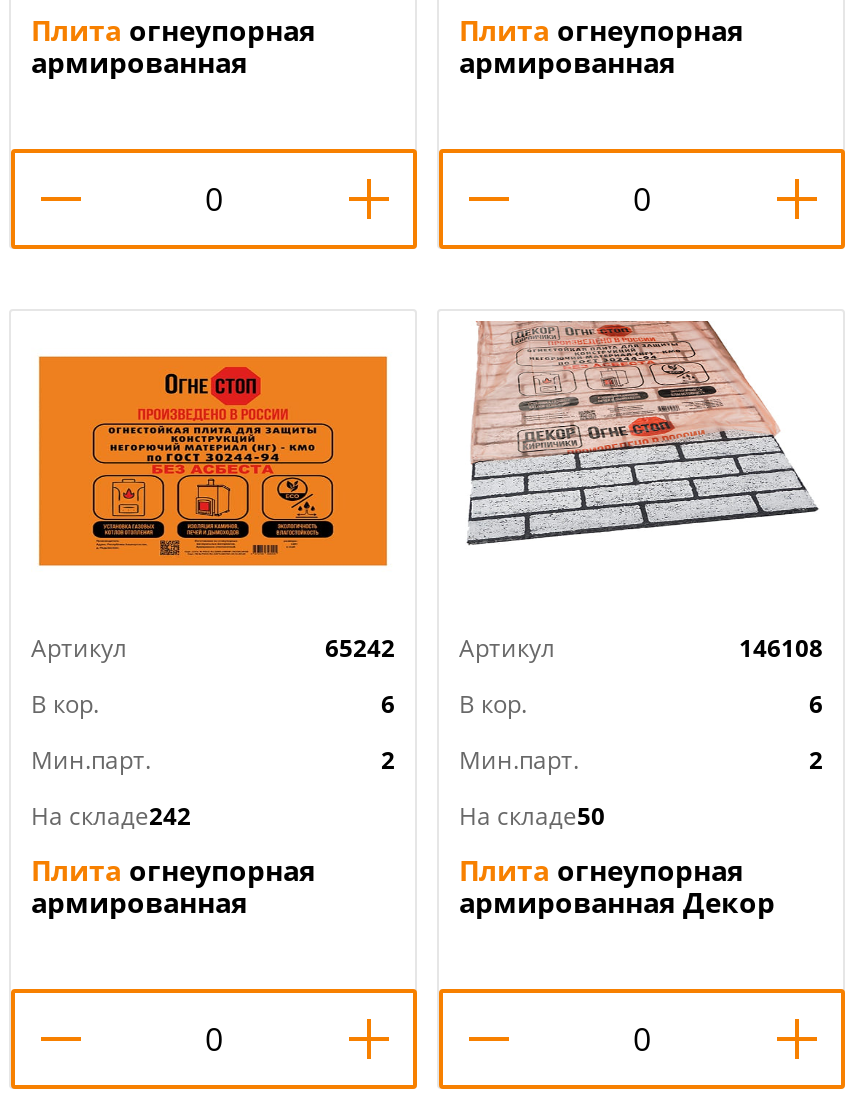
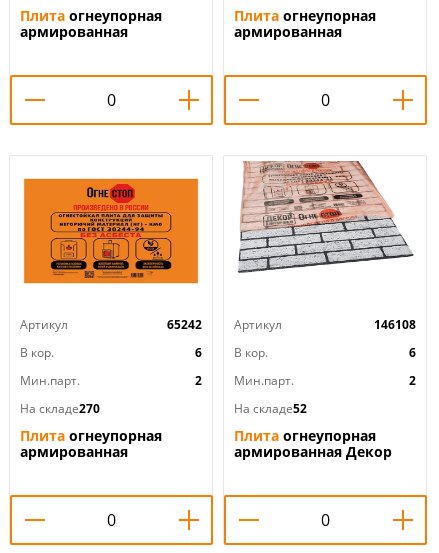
[31,799,191,833] На складе242 -> [20,400,100,417] На складе270
[459,799,605,833] На складе50 -> [234,400,307,417] На складе52

